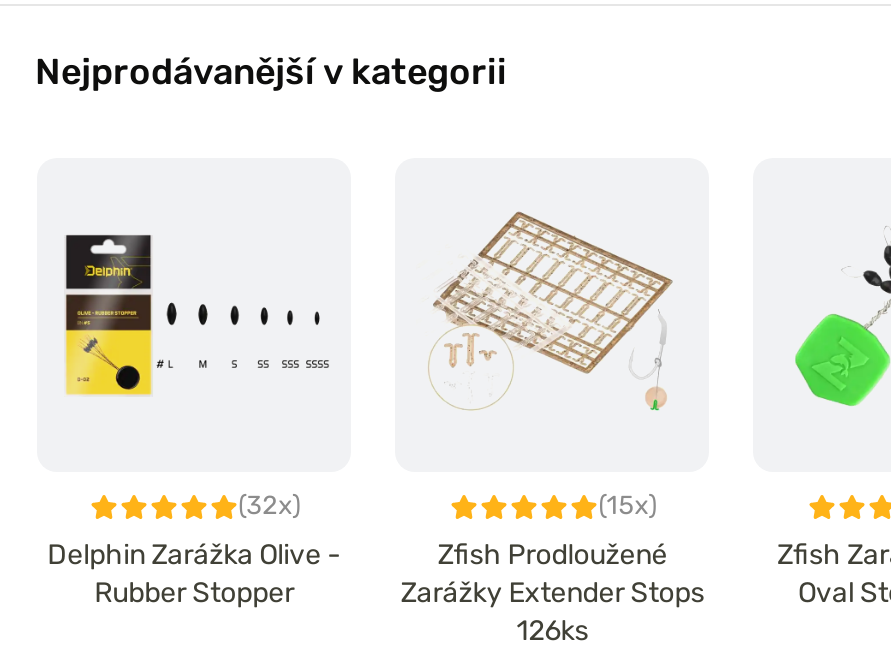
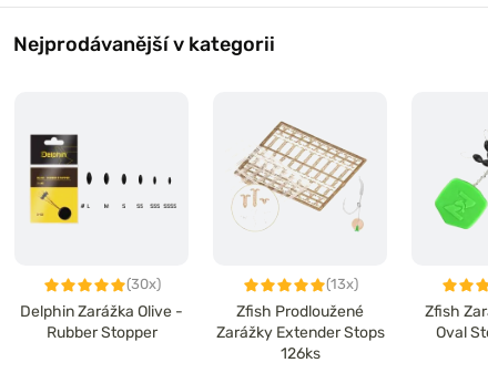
[238,491,300,521] (32x) -> [126,276,160,293] (30x)
[599,491,657,521] (15x) -> [326,276,358,293] (13x)

